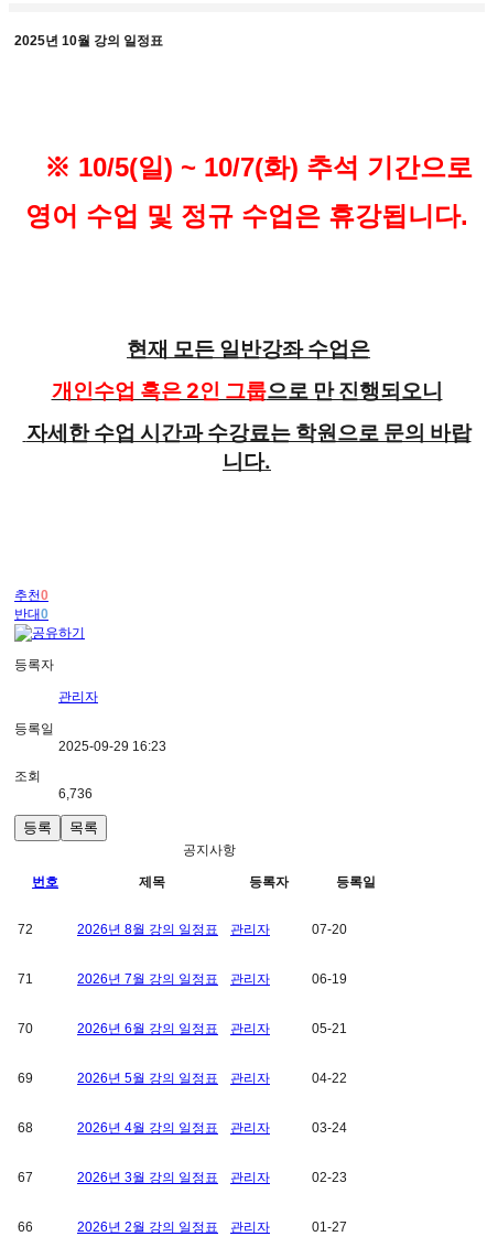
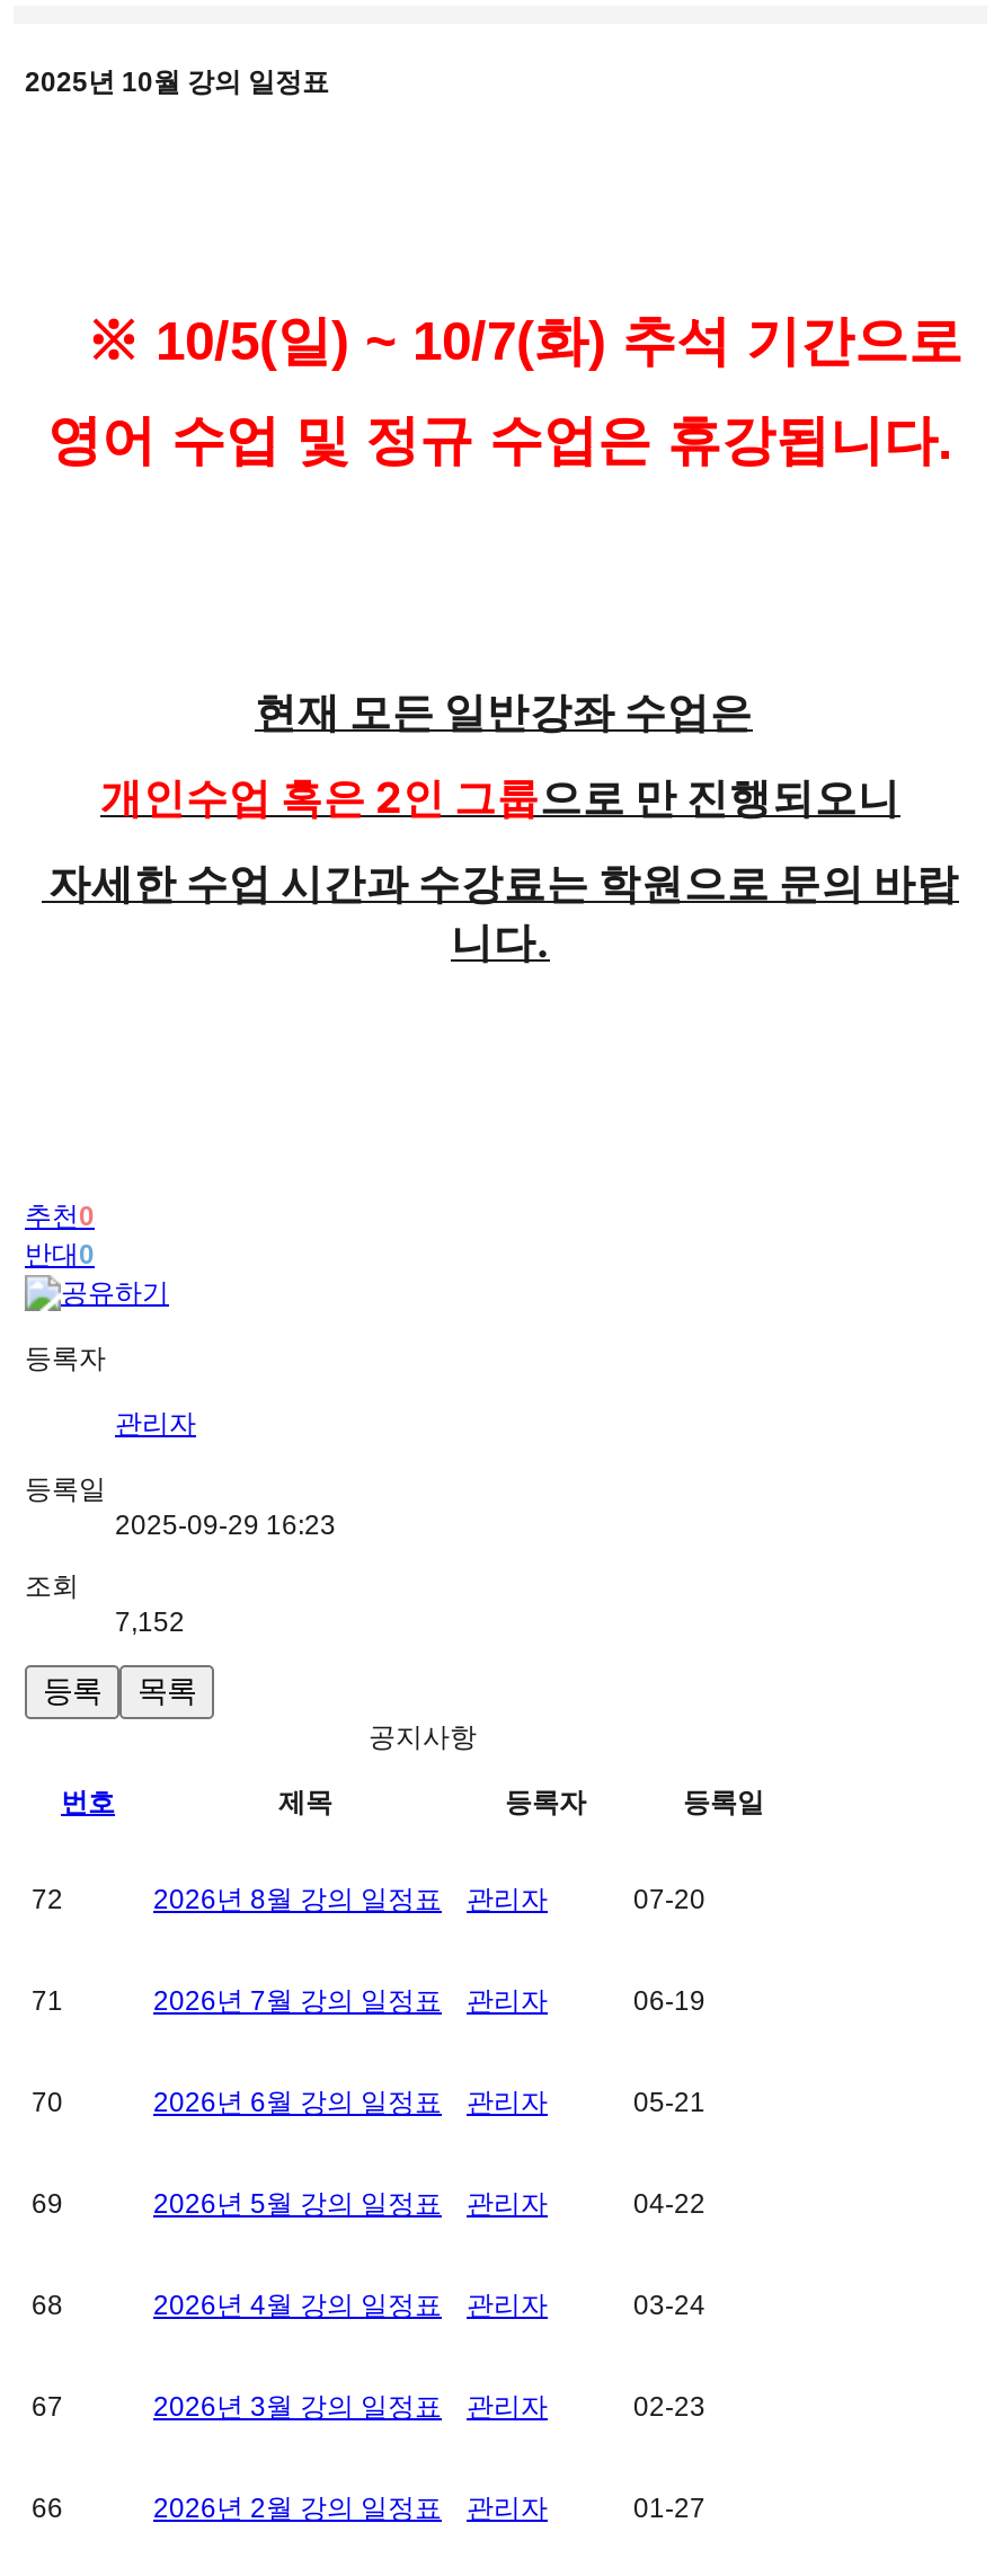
[58,786,93,802] 6,736 -> [115,1606,185,1638] 7,152

